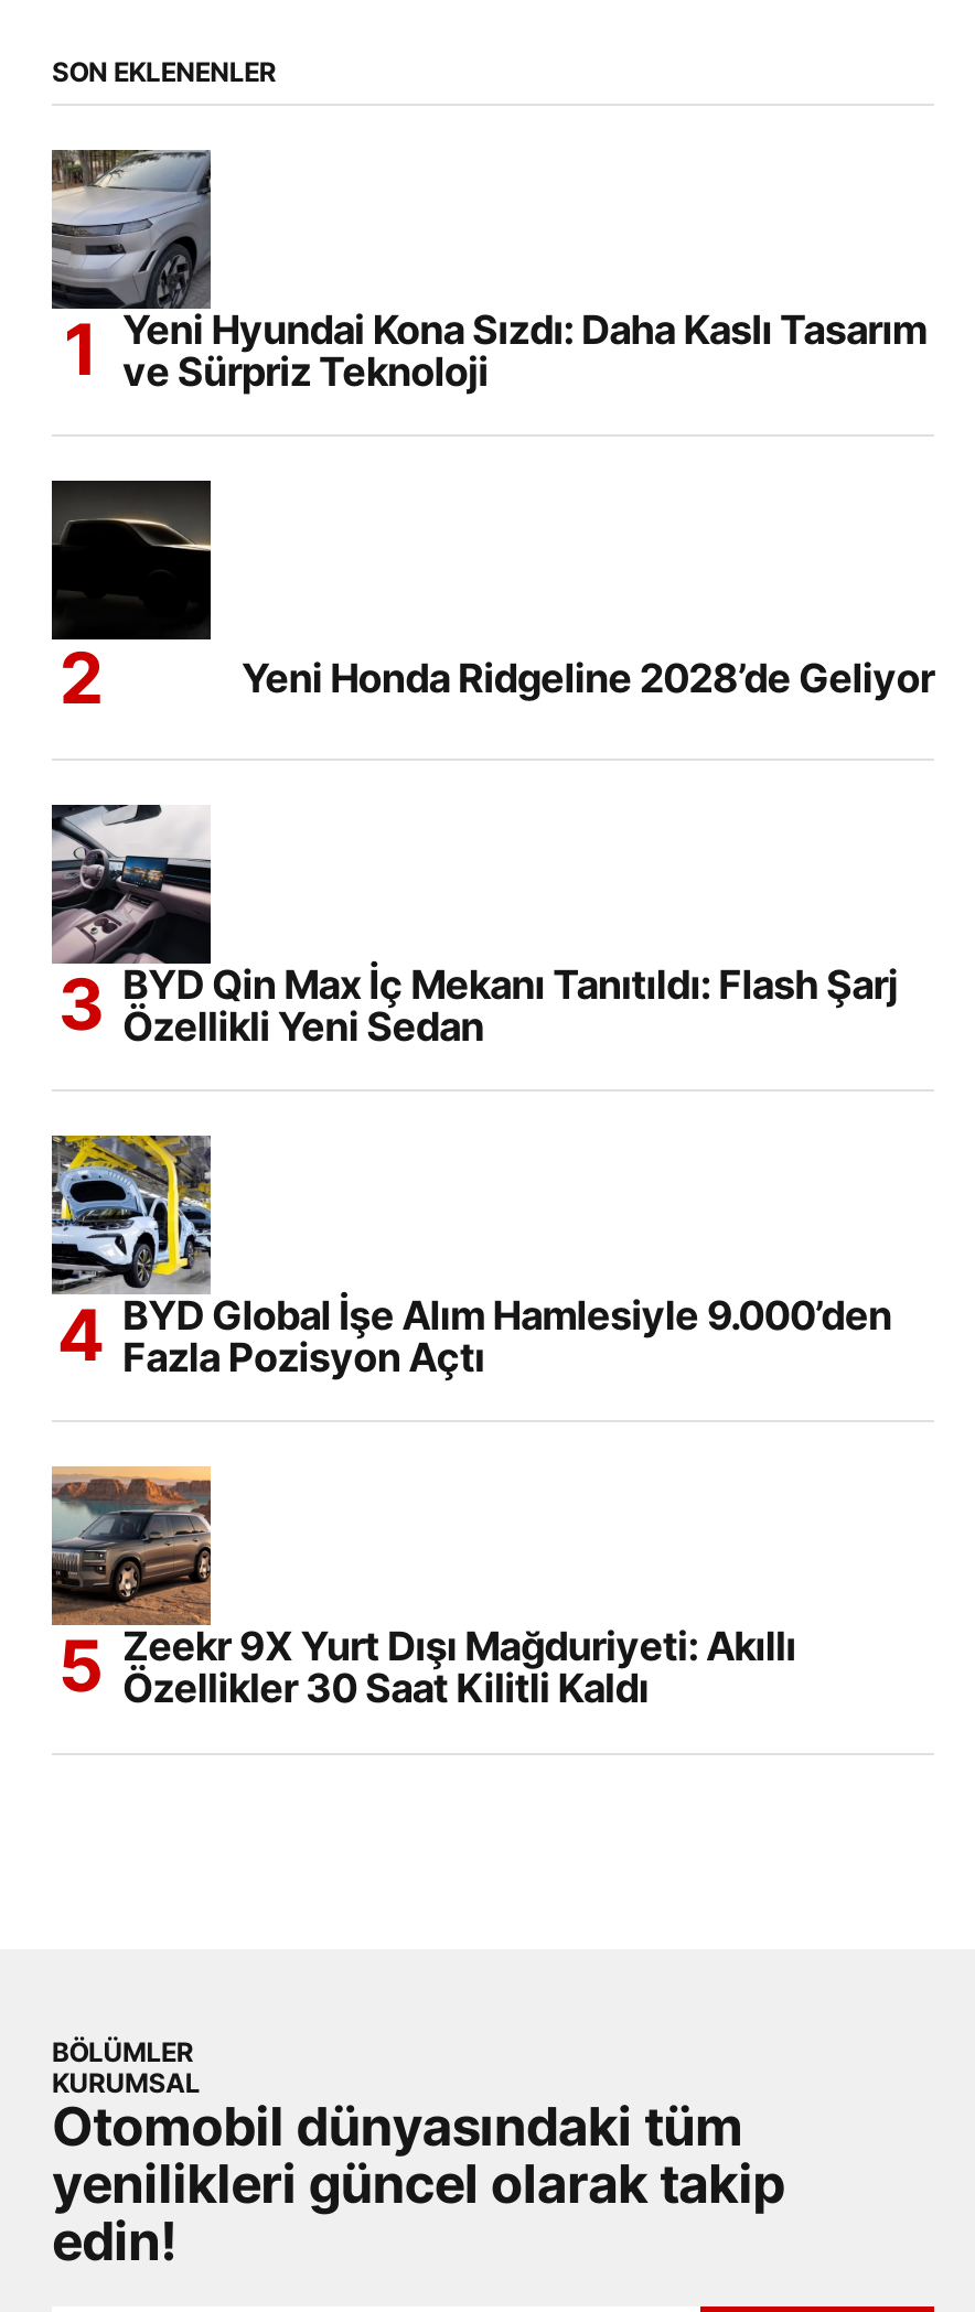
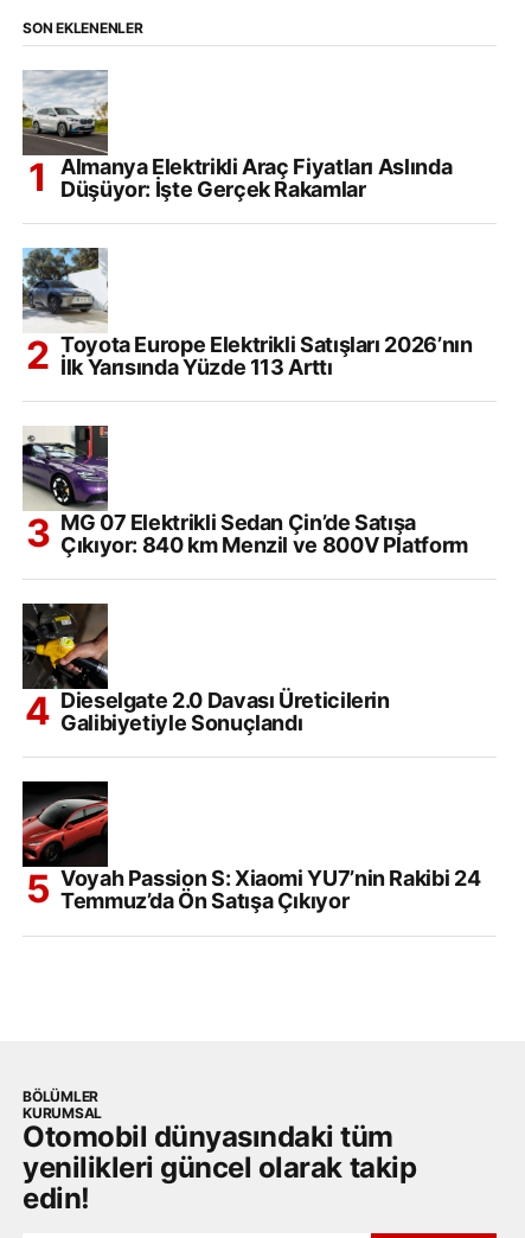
[52,150,926,394] [image] | Yeni Hyundai Kona Sızdı: Daha Kaslı Tasarım | ve Sürpriz Teknoloji -> [23,70,452,201] [image] | Almanya Elektrikli Araç Fiyatları Aslında | Düşüyor: İşte Gerçek Rakamlar
[50,478,934,701] [image] | Yeni Honda Ridgeline 2028’de Geliyor -> [21,247,472,379] [image] | Toyota Europe Elektrikli Satışları 2026’nın | İlk Yarısında Yüzde 113 Arttı
[50,803,898,1049] [image] | BYD Qin Max İç Mekanı Tanıtıldı: Flash Şarj | Özellikli Yeni Sedan -> [21,425,468,557] [image] | MG 07 Elektrikli Sedan Çin’de Satışa | Çıkıyor: 840 km Menzil ve 800V Platform
[52,1133,891,1380] [image] | BYD Global İşe Alım Hamlesiyle 9.000’den | Fazla Pozisyon Açtı -> [21,602,390,735] [image] | Dieselgate 2.0 Davası Üreticilerin | Galibiyetiyle Sonuçlandı
[50,1466,796,1710] [image] | Zeekr 9X Yurt Dışı Mağduriyeti: Akıllı | Özellikler 30 Saat Kilitli Kaldı -> [21,780,480,913] [image] | Voyah Passion S: Xiaomi YU7’nin Rakibi 24 | Temmuz’da Ön Satışa Çıkıyor

